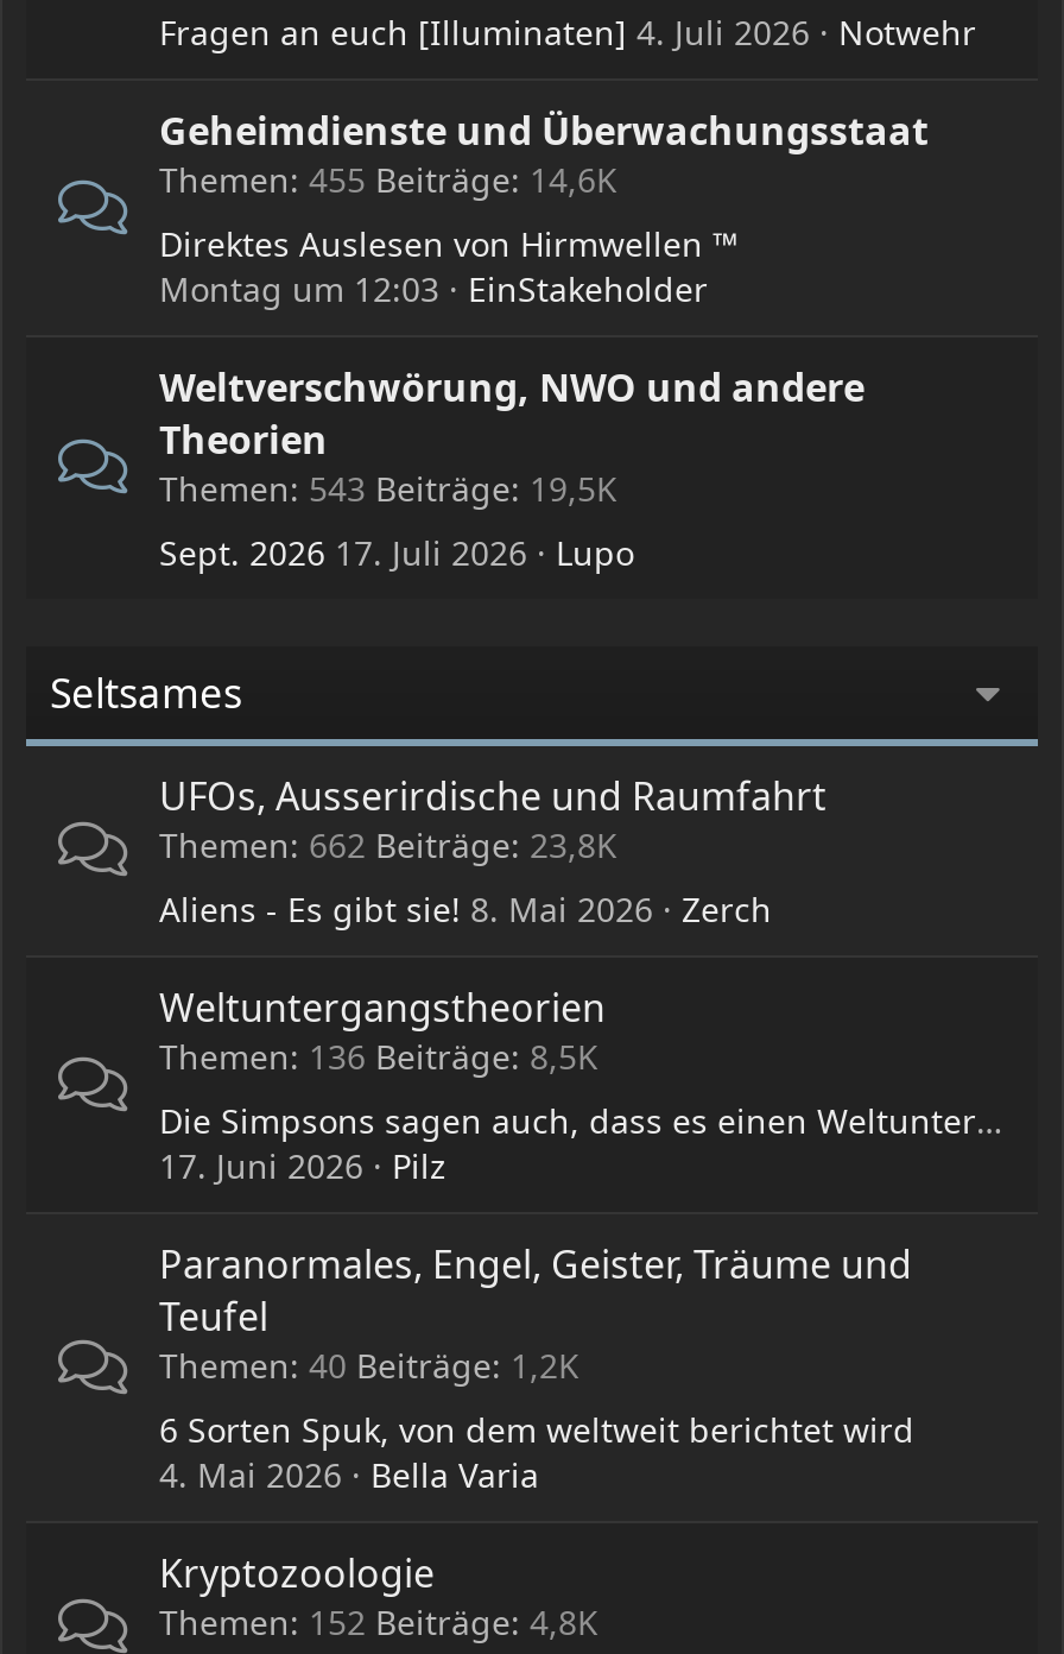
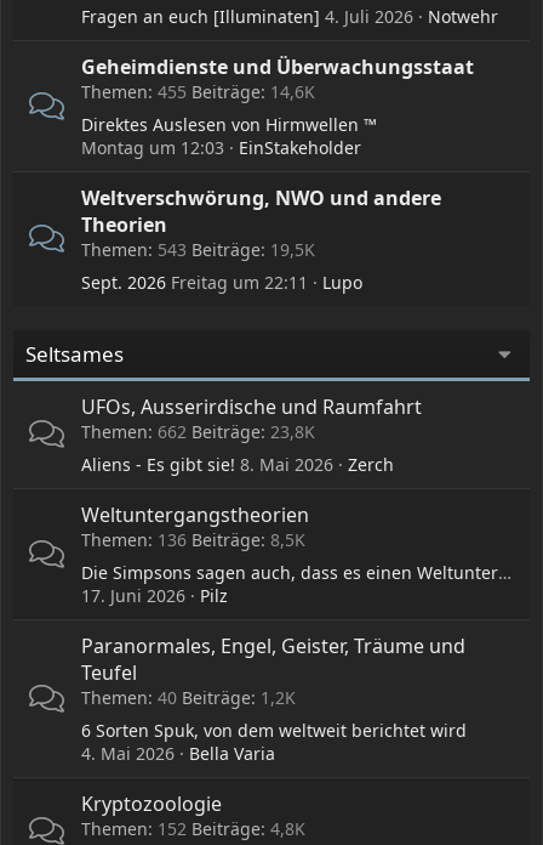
[159,530,527,575] Sept. 2026 17. Juli 2026 -> [81,271,308,294] Sept. 2026 Freitag um 22:11

